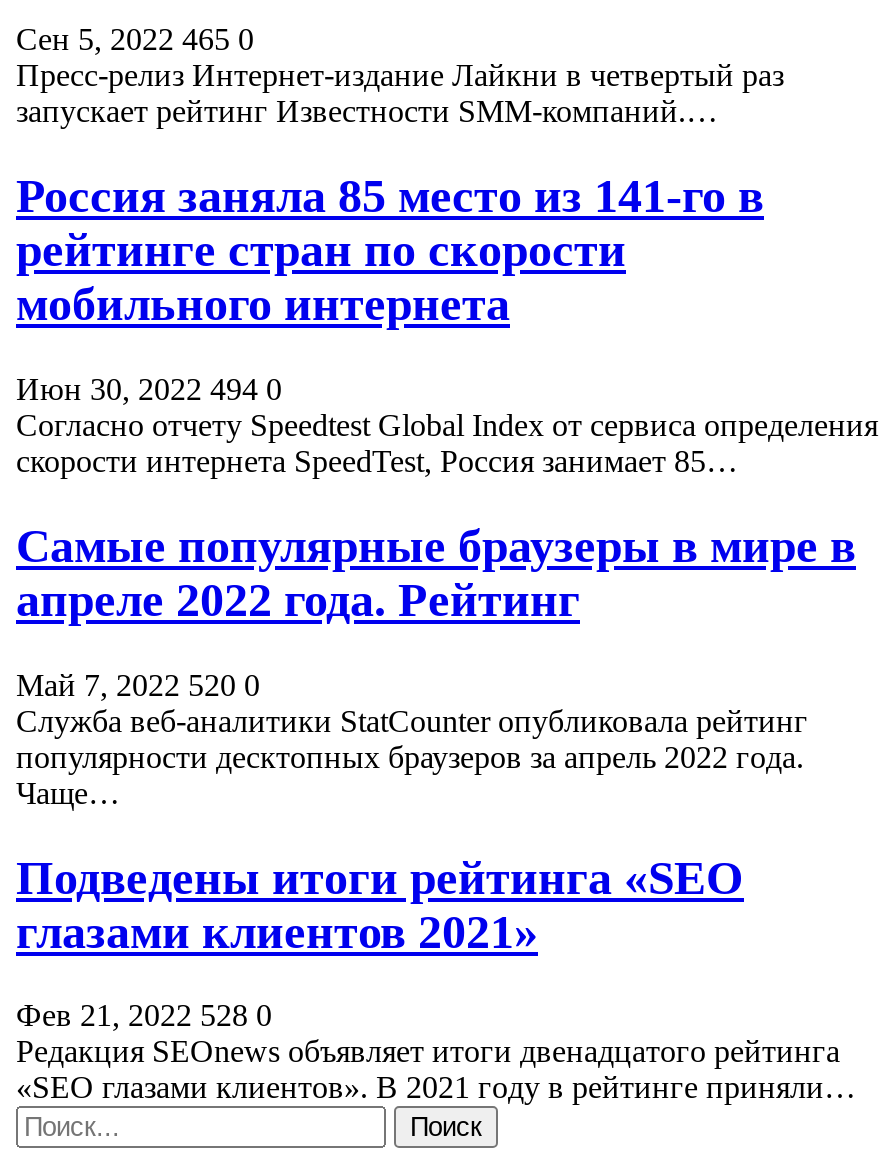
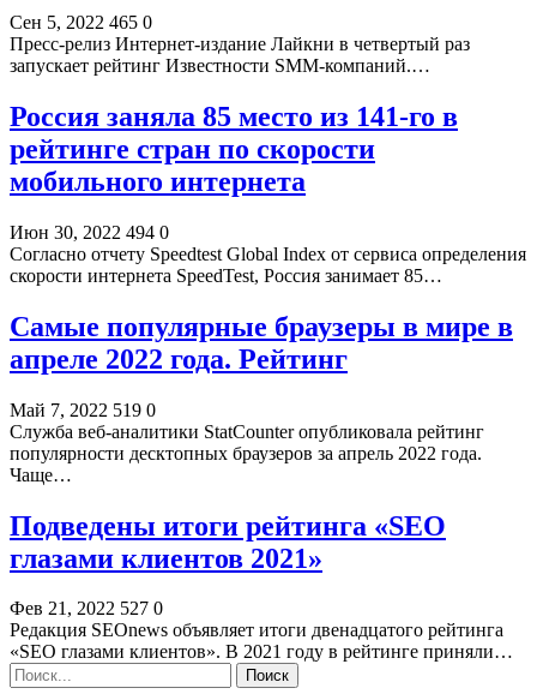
[16,667,260,701] Май 7, 2022 520 0 -> [10,399,156,420] Май 7, 2022 519 0
[16,999,272,1033] Фев 21, 2022 528 0 -> [10,599,163,619] Фев 21, 2022 527 0

